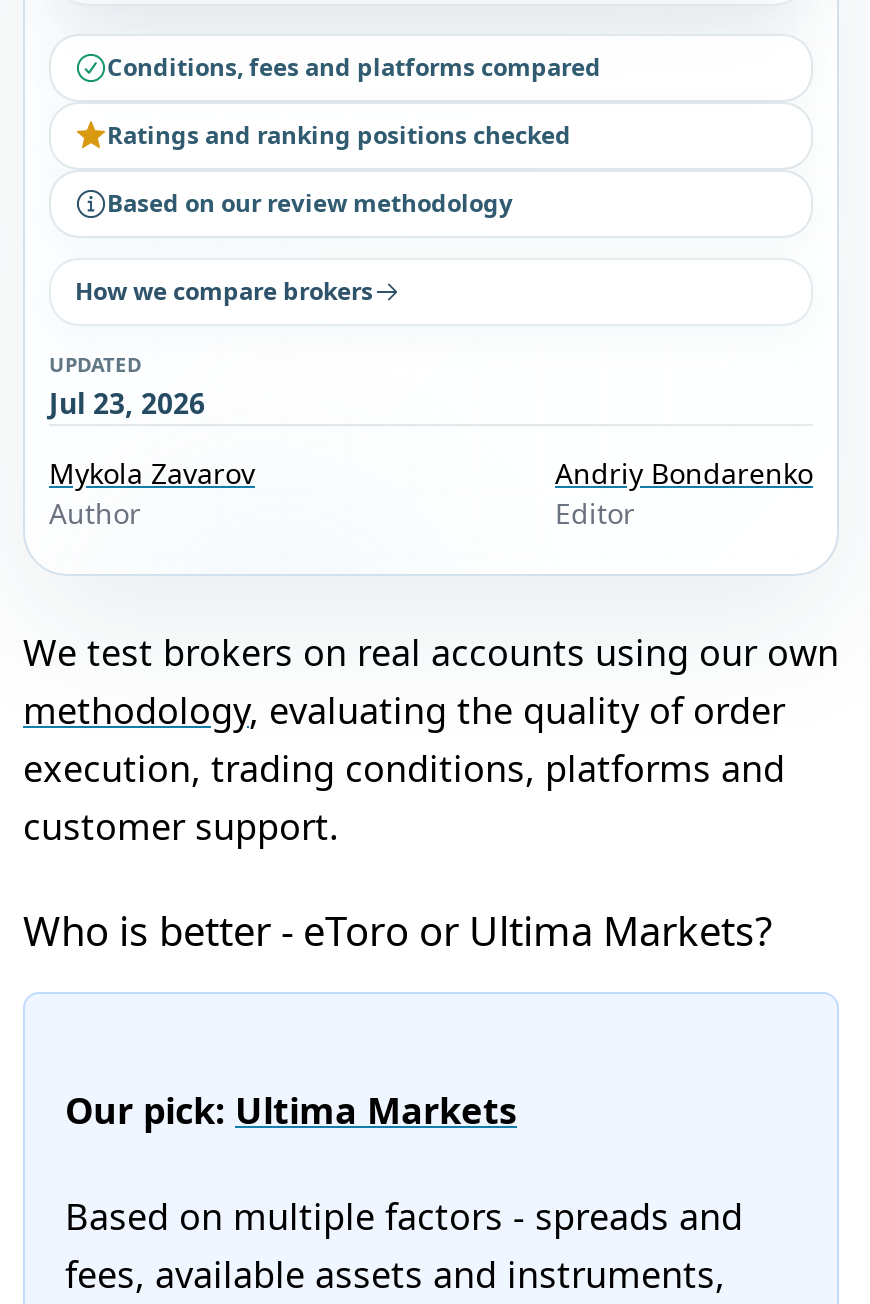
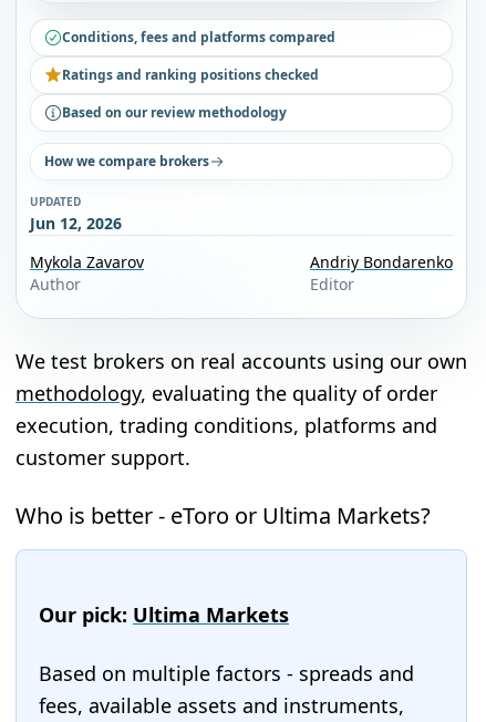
[49,384,205,422] Jul 23, 2026 -> [30,213,122,234] Jun 12, 2026

